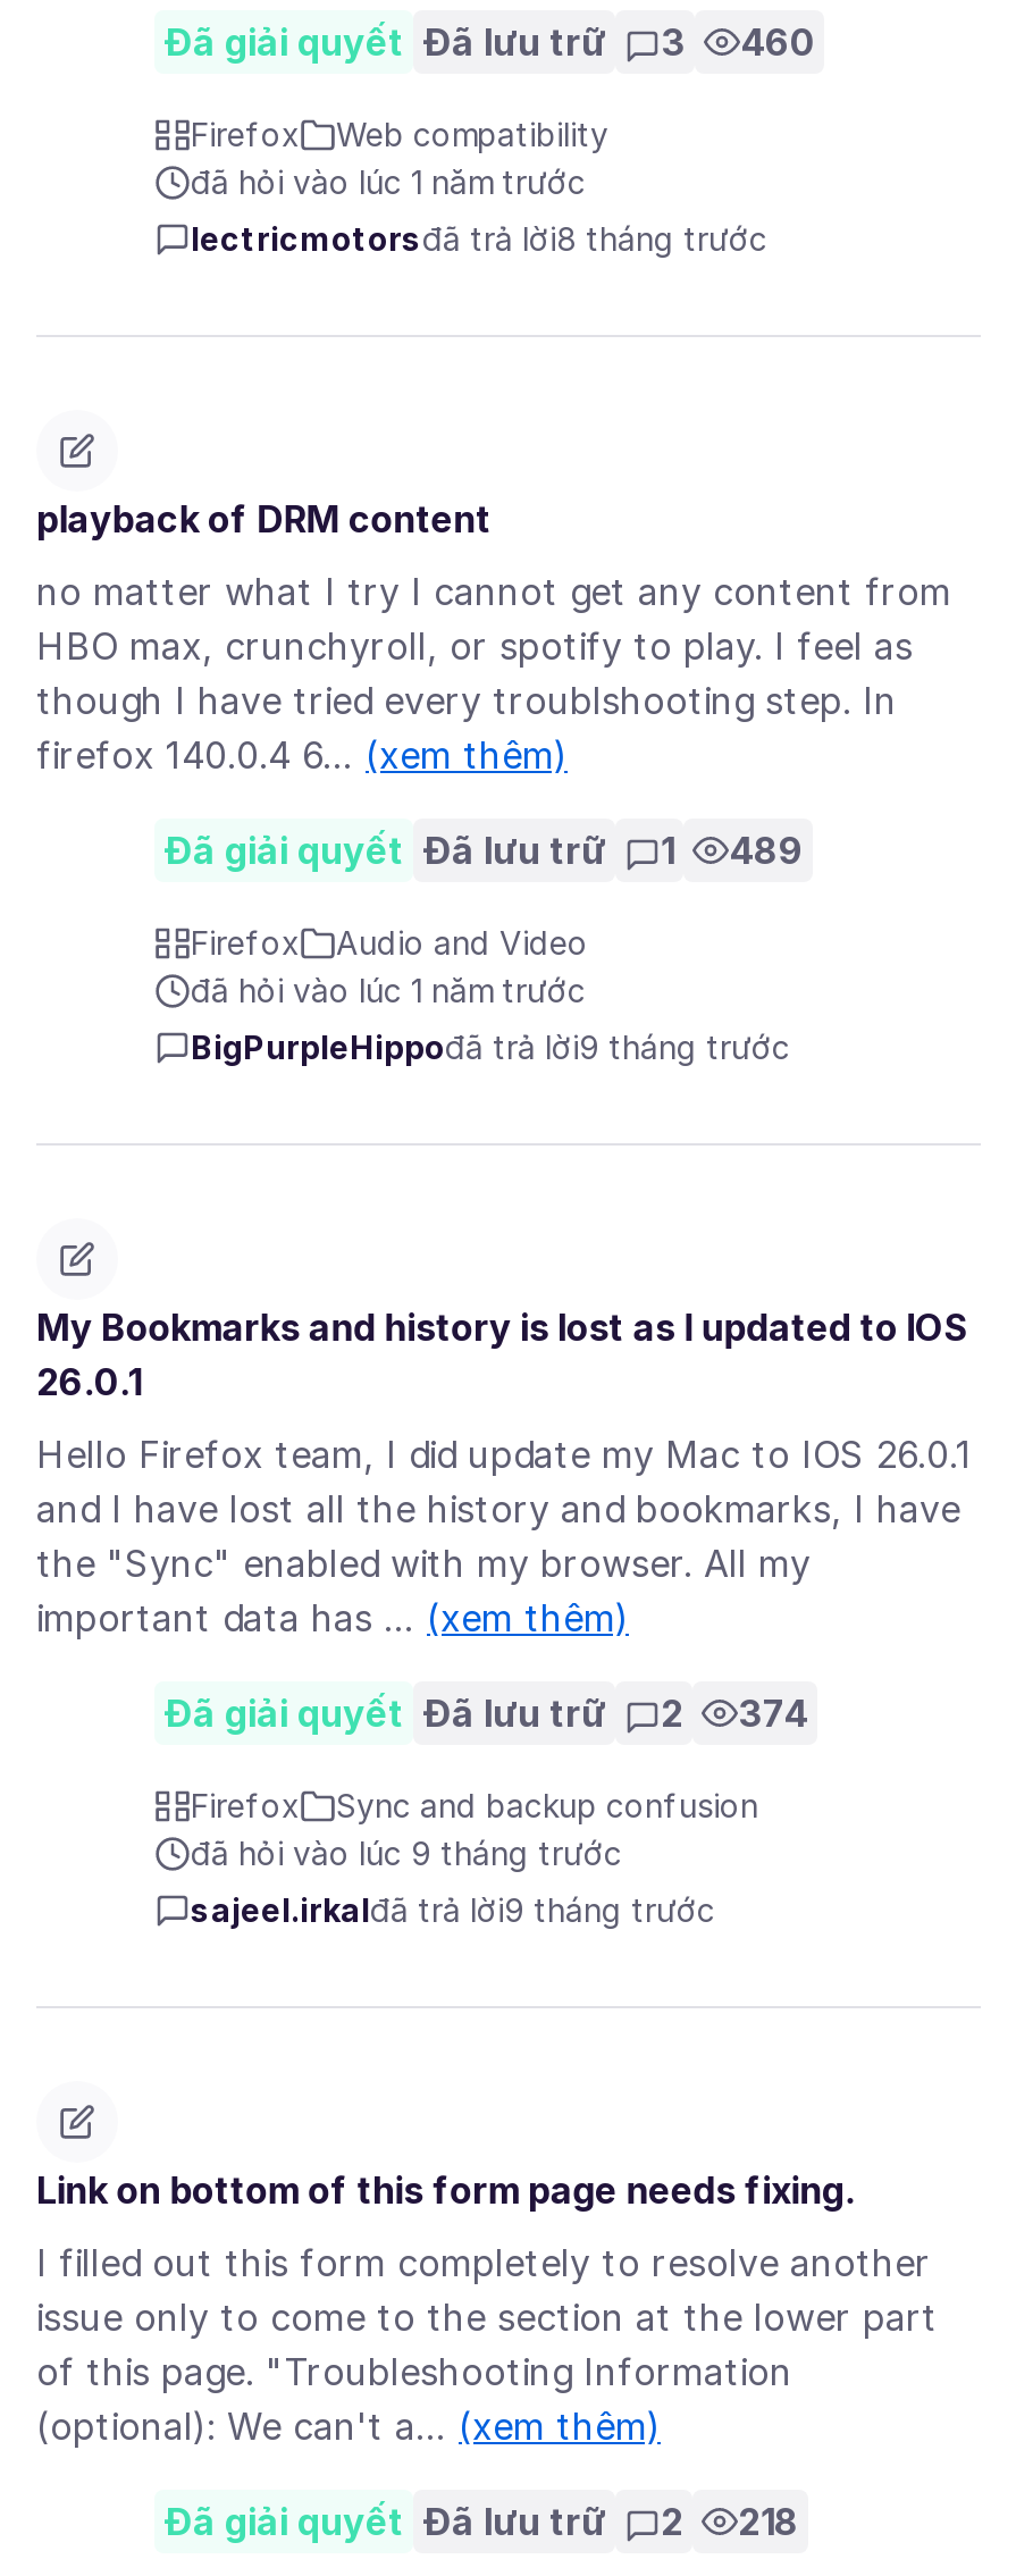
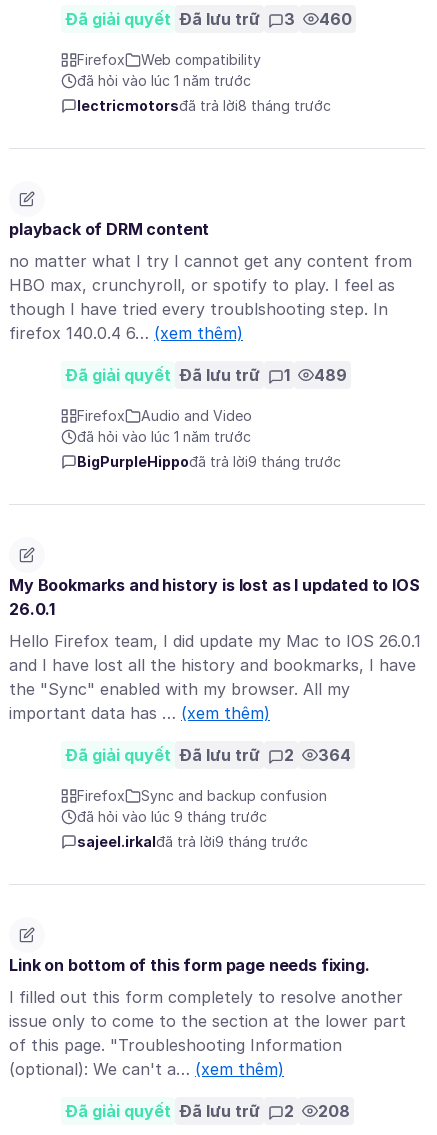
[163,1692,808,1737] Đã giải quyết Đã lưu trữ 2 374 -> [65,745,351,765] Đã giải quyết Đã lưu trữ 2 364
[163,2500,799,2545] Đã giải quyết Đã lưu trữ 2 218 -> [65,1101,350,1121] Đã giải quyết Đã lưu trữ 2 208

